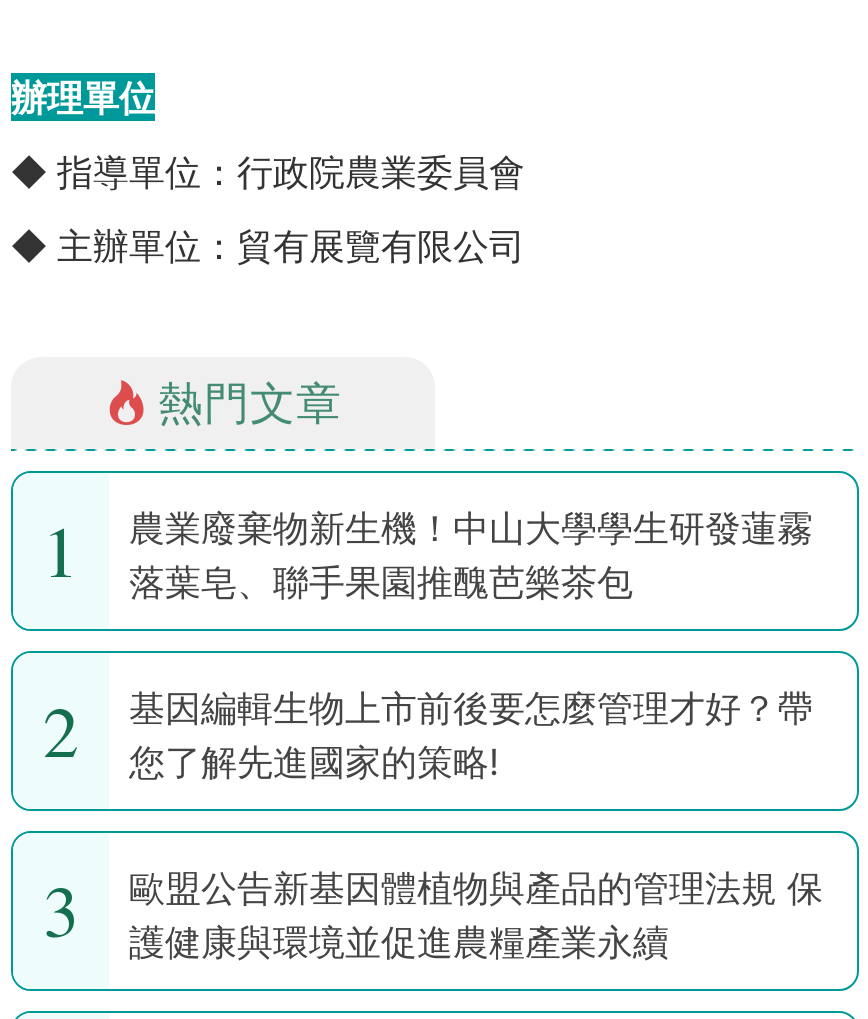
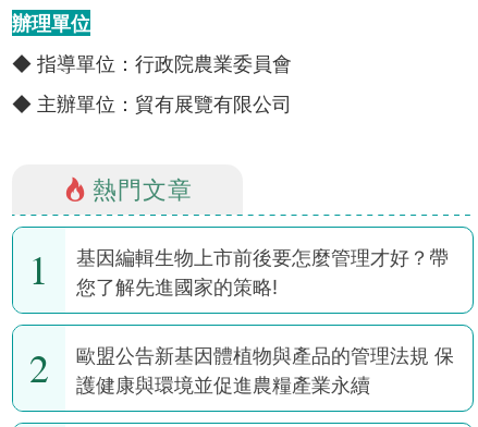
[43,507,813,781] 農業廢棄物新生機！中山大學學生研發蓮霧 | 落葉皂、聯手果園推醜芭樂茶包 | 2 -> none
[43,859,823,963] 3 歐盟公告新基因體植物與產品的管理法規 保 護健康與環境並促進農糧產業永續 -> [29,340,454,396] 2 歐盟公告新基因體植物與產品的管理法規 保 護健康與環境並促進農糧產業永續

